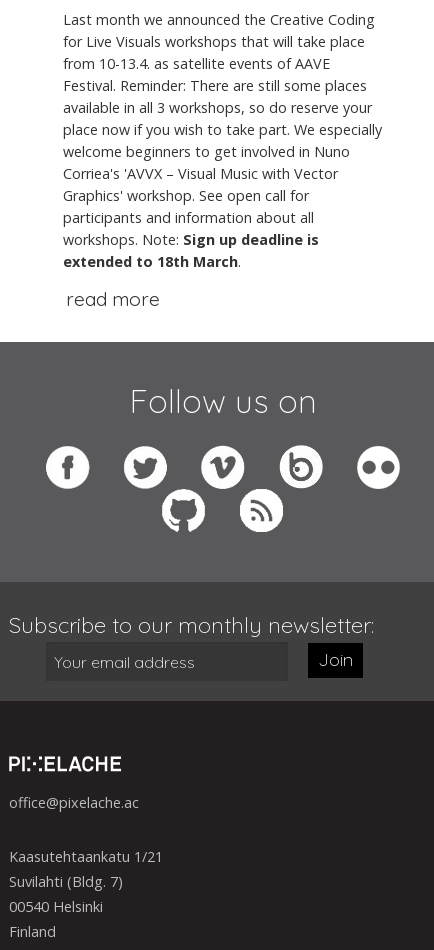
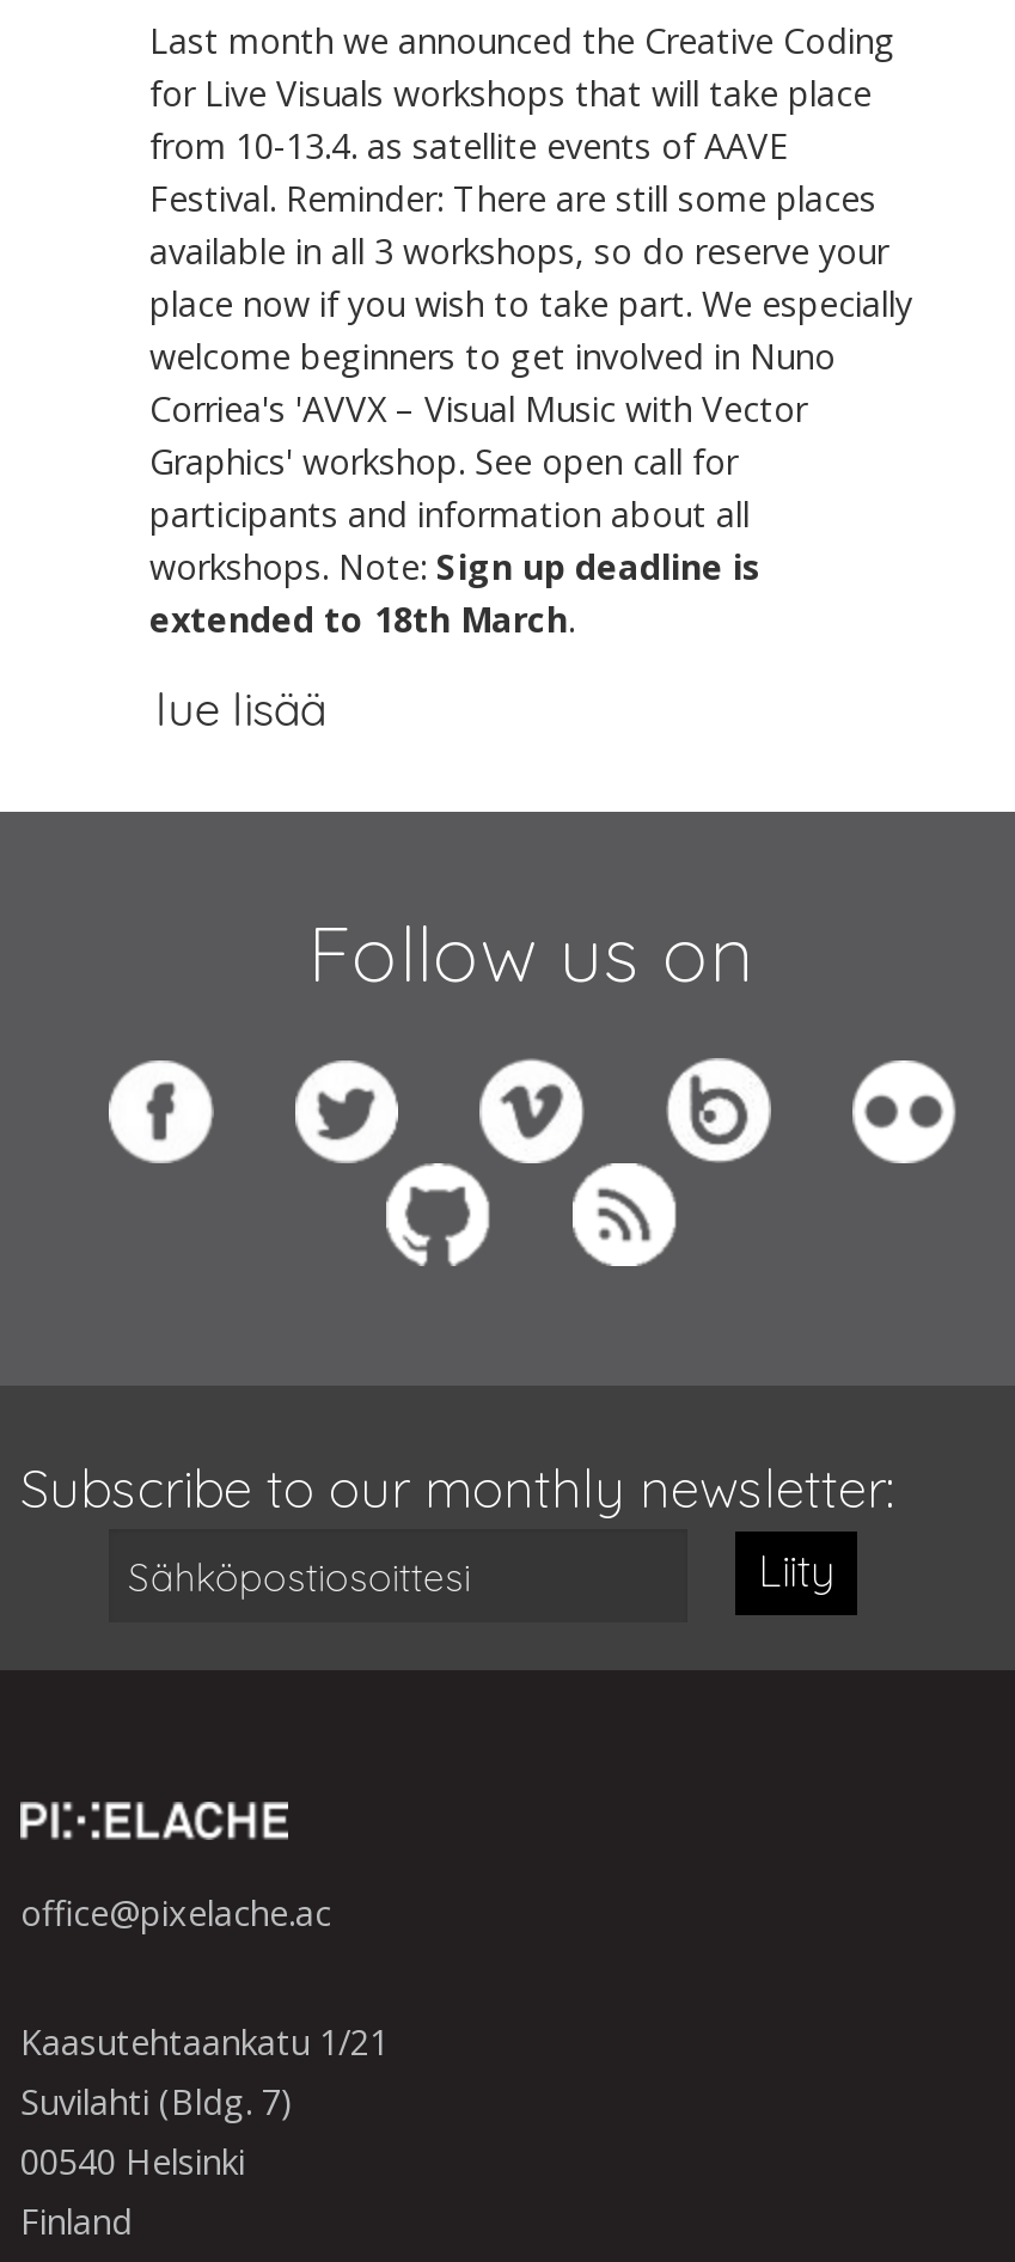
[66,287,160,311] read more -> [156,681,326,738] lue lisää
[318,648,353,671] Join -> [758,1544,833,1599] Liity

